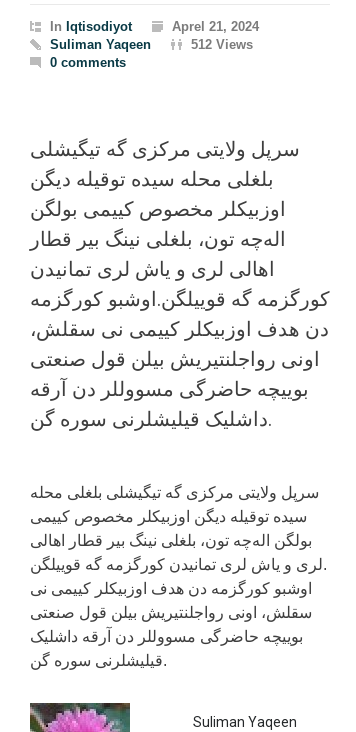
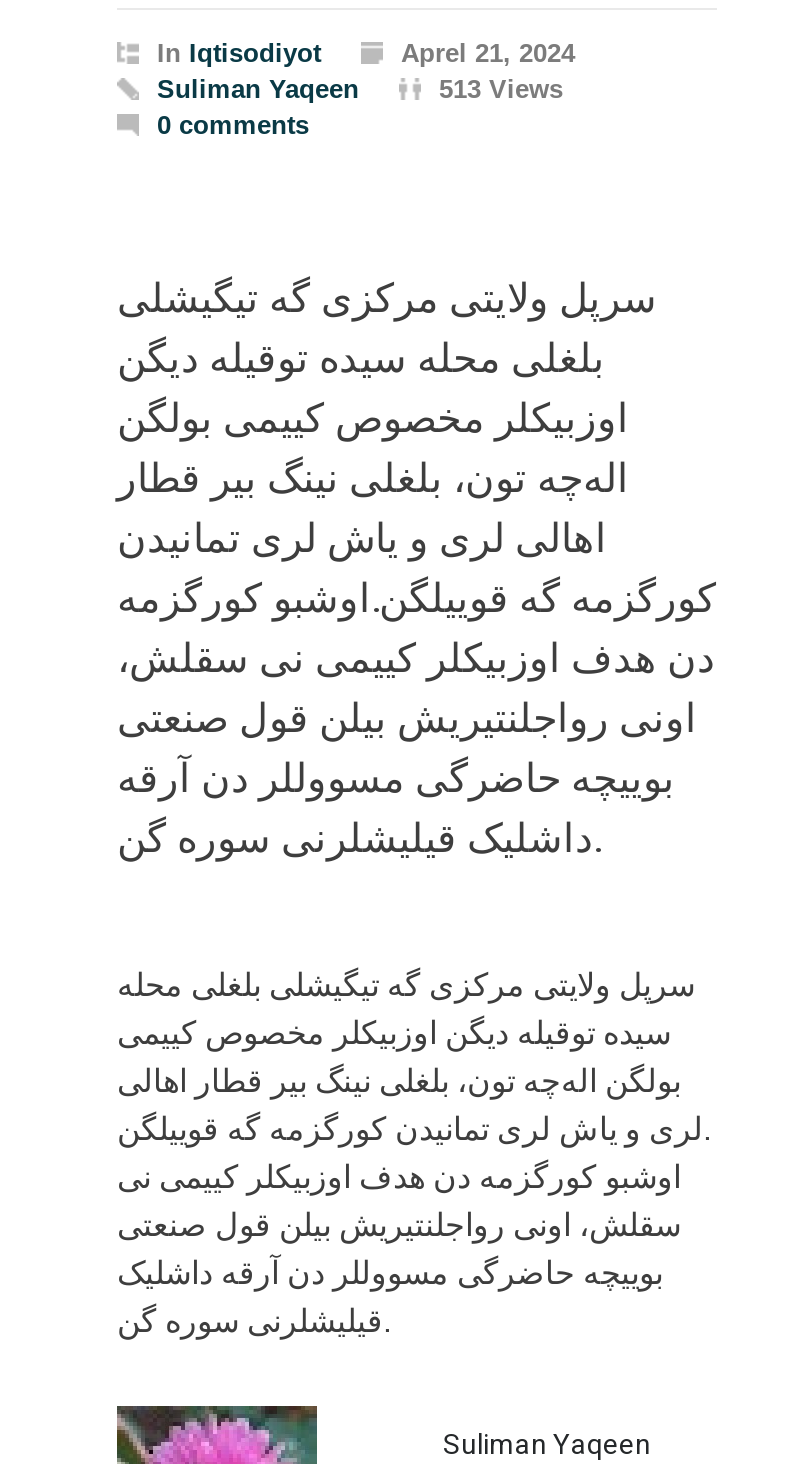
[191,37,253,52] 512 Views -> [439,74,563,104] 513 Views

